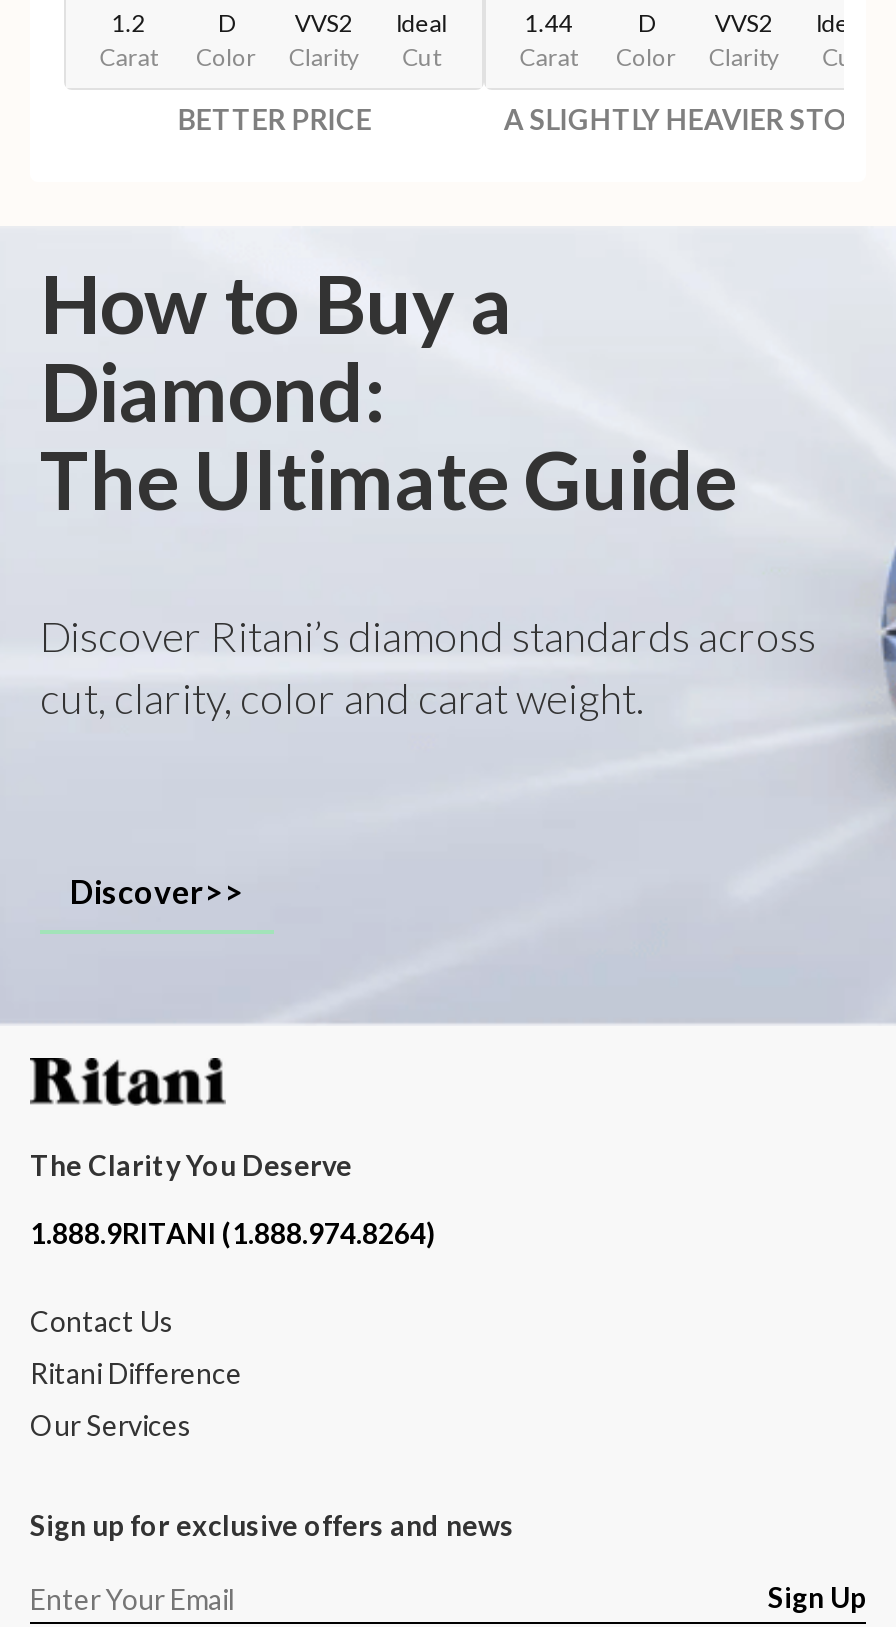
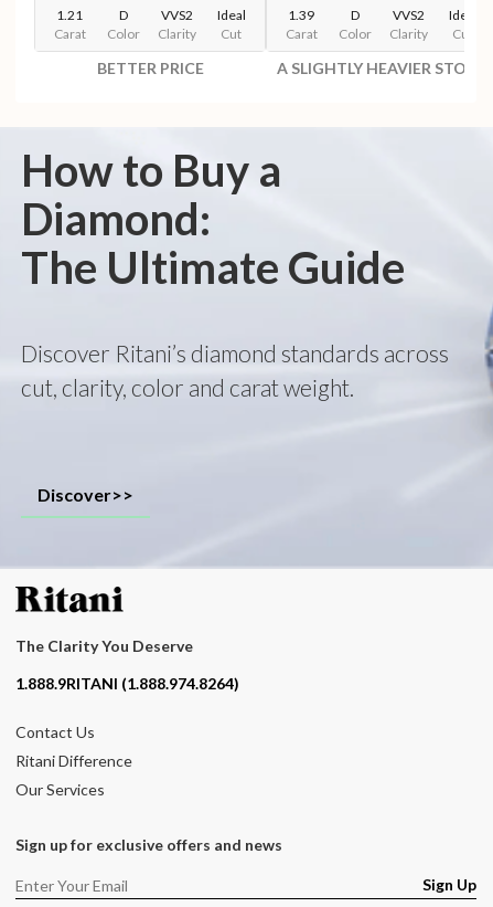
[111,9,145,39] 1.2 -> [56,7,83,24] 1.21
[524,9,572,39] 1.44 -> [288,7,315,24] 1.39

